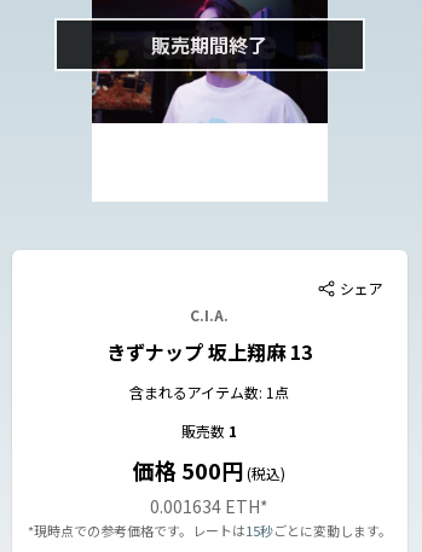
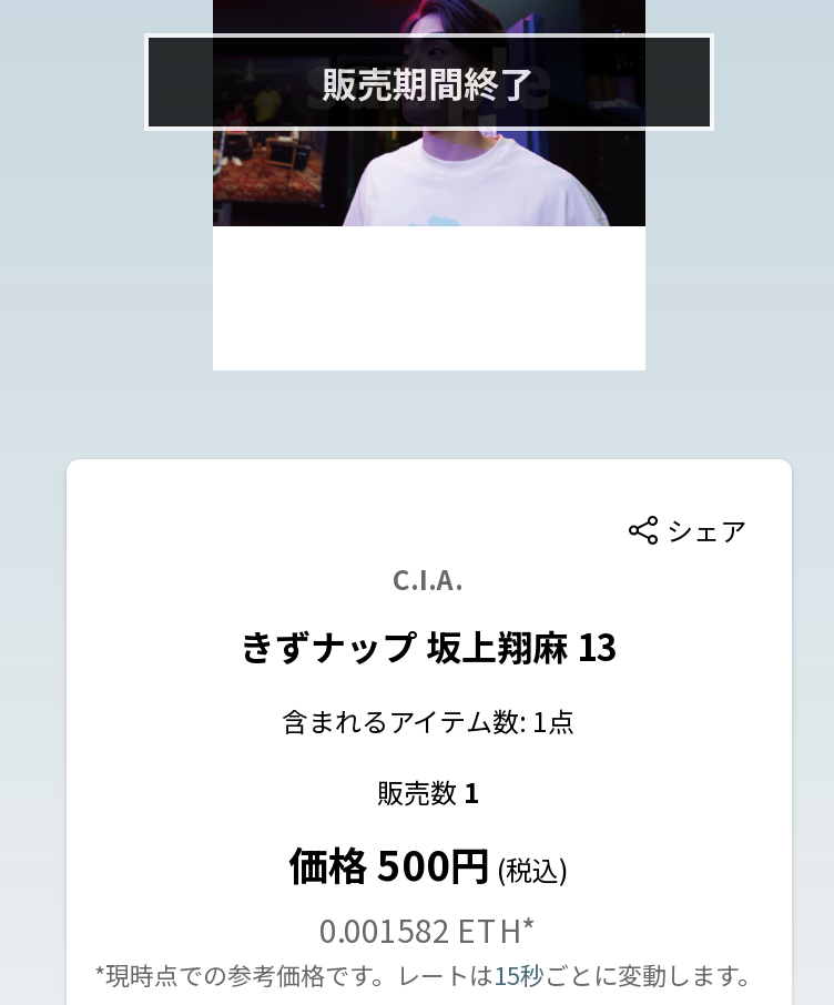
[150,494,268,518] 0.001634 ETH* -> [319,907,537,952] 0.001582 ETH*

